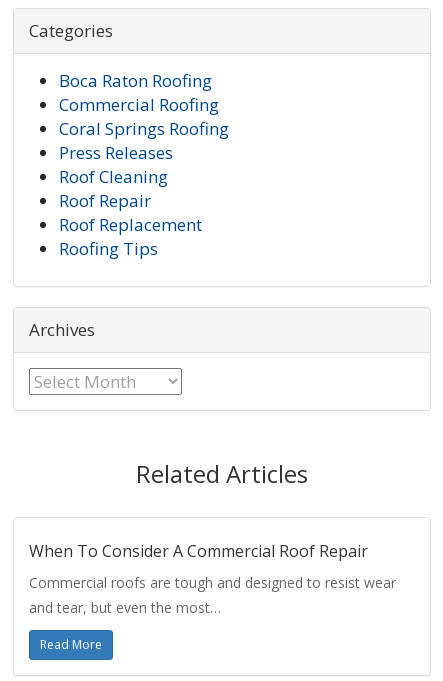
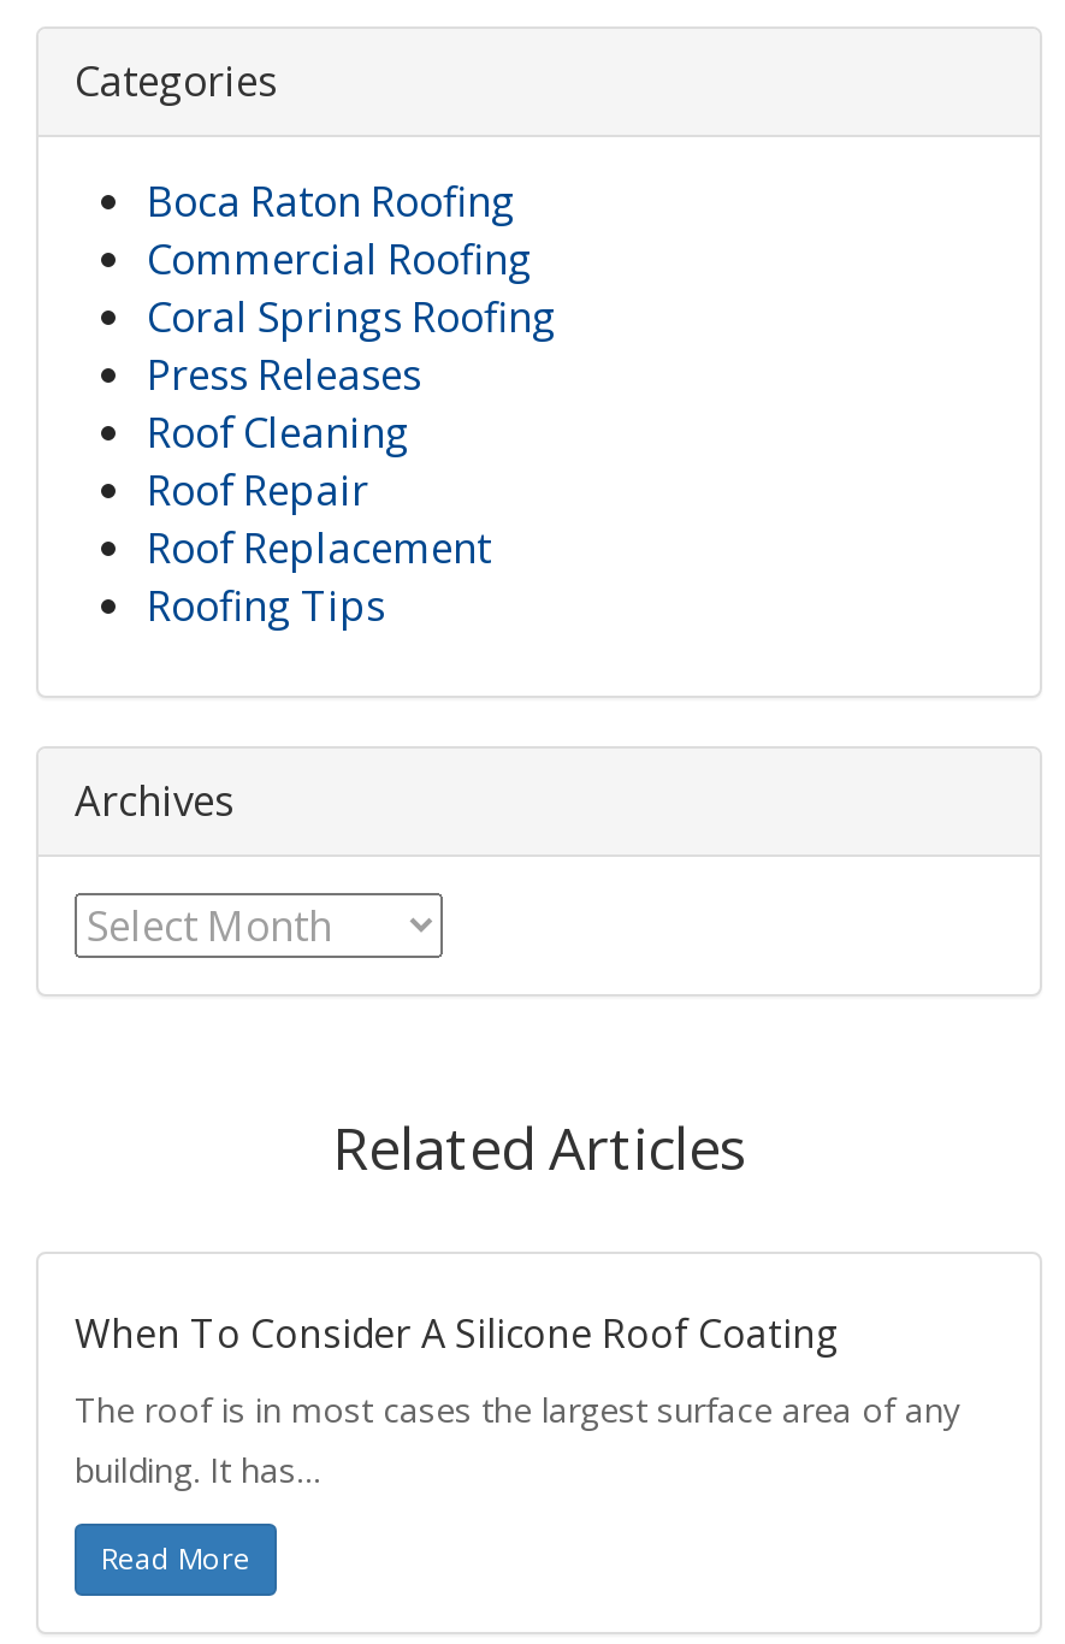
[29,540,368,562] When To Consider A Commercial Roof Repair -> [75,1306,840,1359] When To Consider A Silicone Roof Coating
[29,573,396,617] Commercial roofs are tough and designed to resist wear | and tear, but even the most… -> [75,1385,960,1491] The roof is in most cases the largest surface area of any | building. It has…

